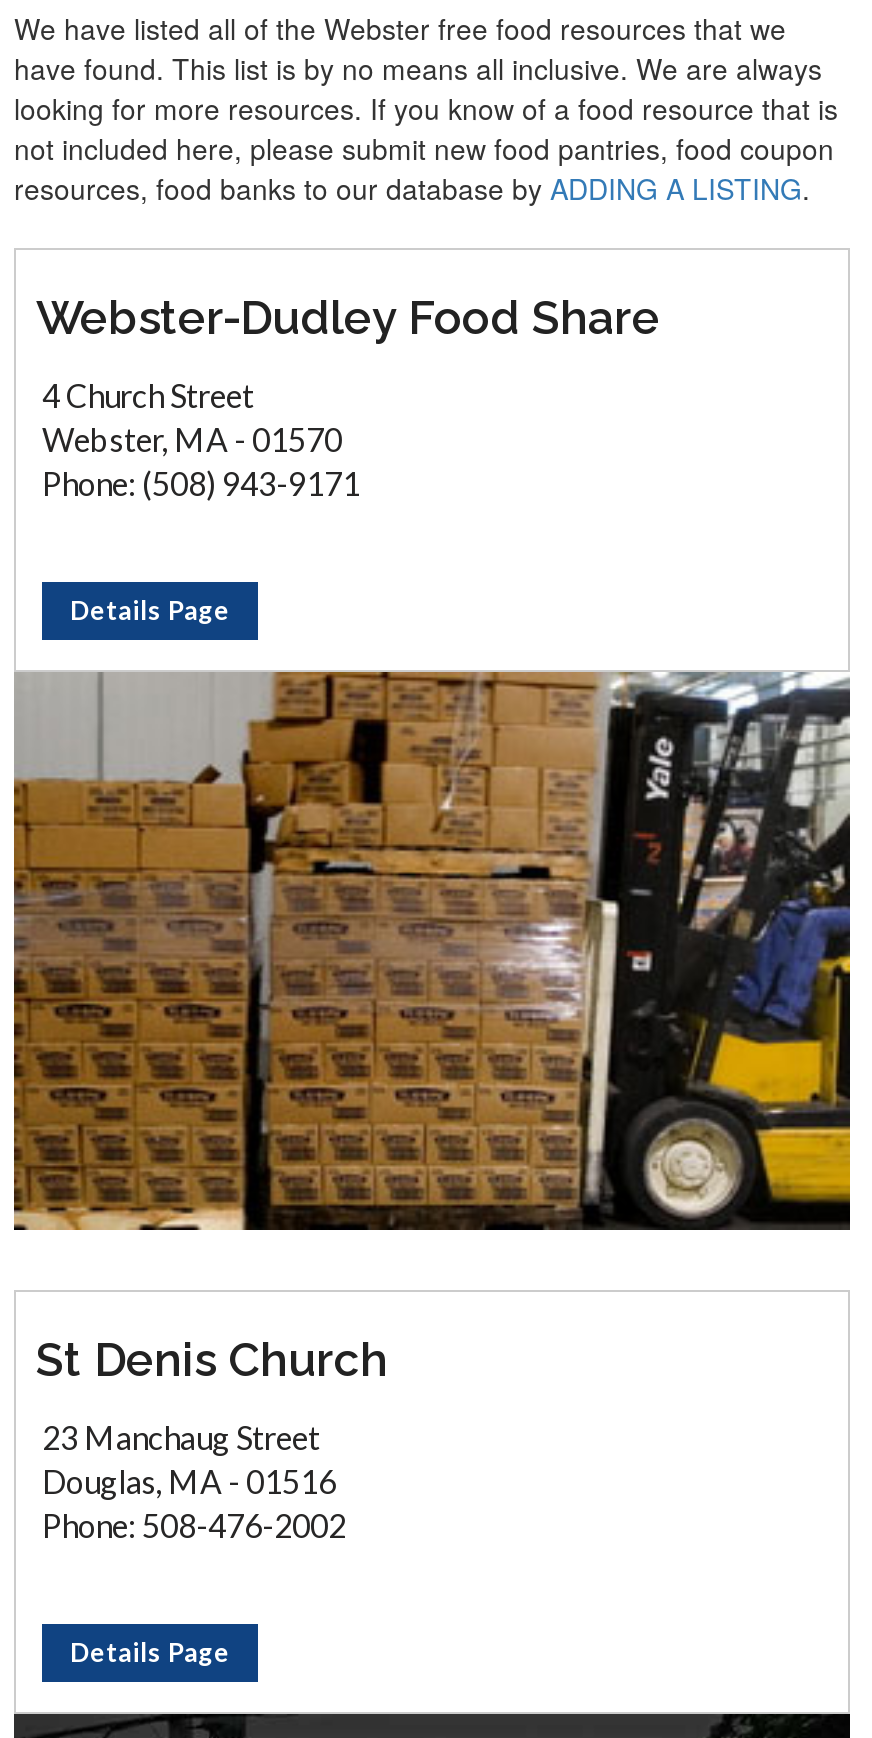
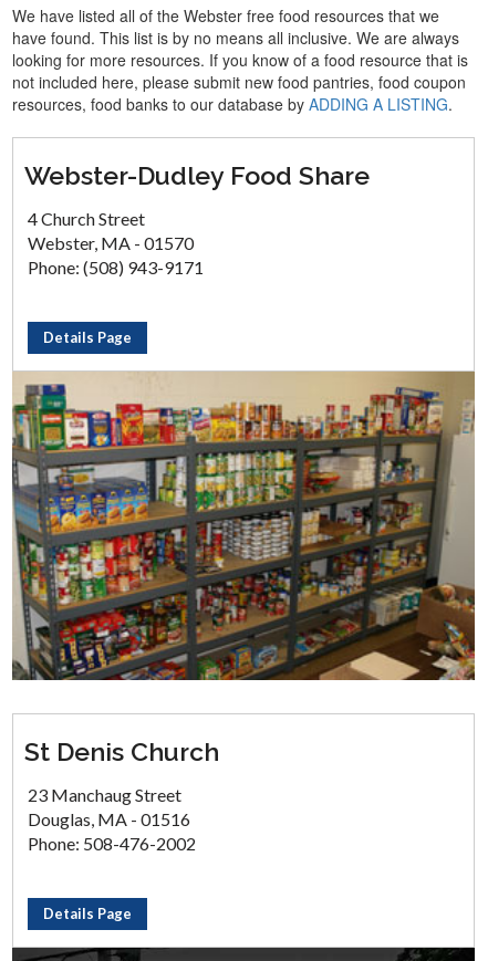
[12,670,852,1232] [image] -> [11,370,476,681] [image]

